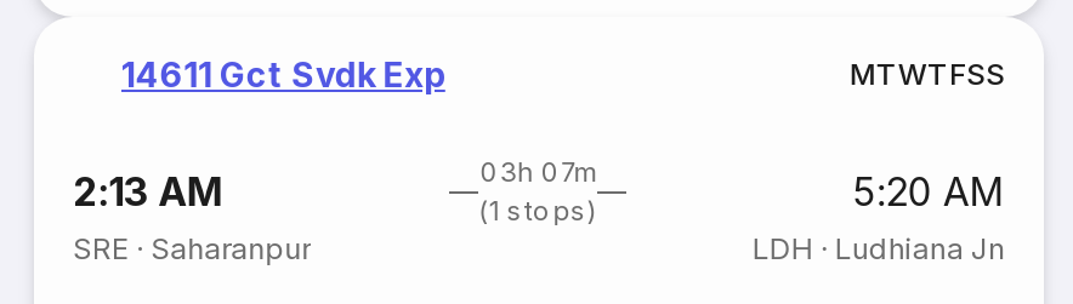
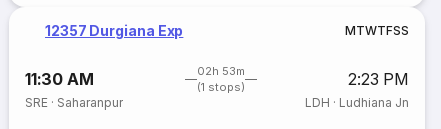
[121,53,445,94] 14611 Gct Svdk Exp -> [45,22,183,39] 12357 Durgiana Exp
[73,155,595,216] 2:13 AM | 03h 07m -> [25,64,245,89] 11:30 AM | 02h 53m
[853,167,1005,216] 5:20 AM -> [348,69,409,89] 2:23 PM

